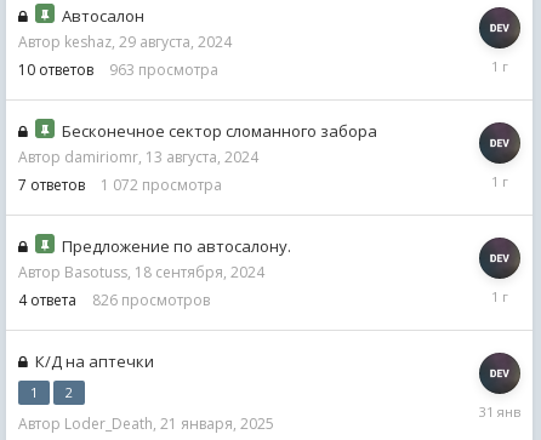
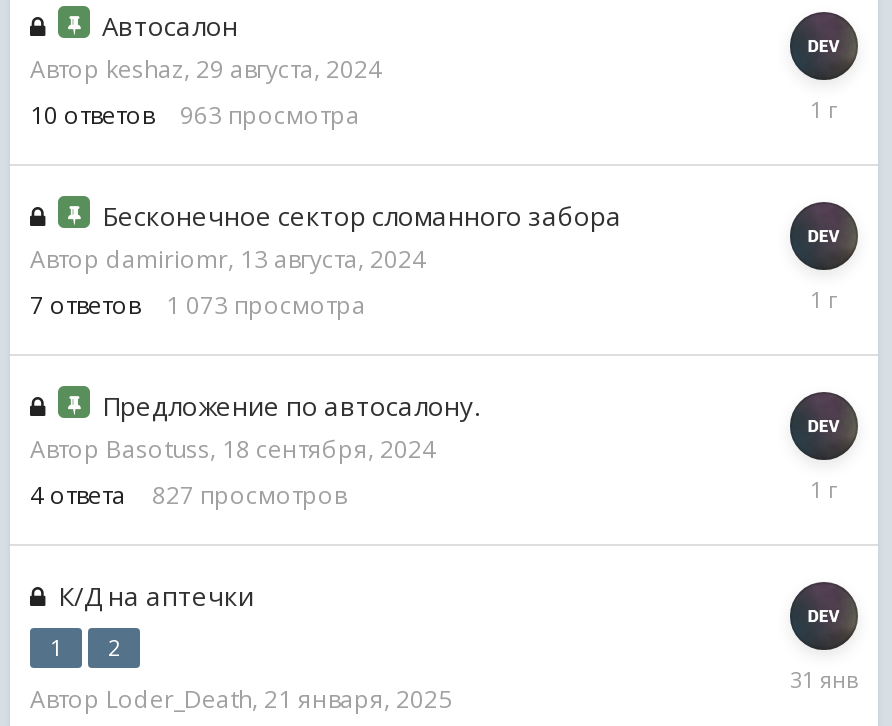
[18,175,222,195] 7 ответов 1 072 просмотра -> [30,288,366,322] 7 ответов 1 073 просмотра
[18,290,210,310] 4 ответа 826 просмотров -> [30,478,346,512] 4 ответа 827 просмотров

